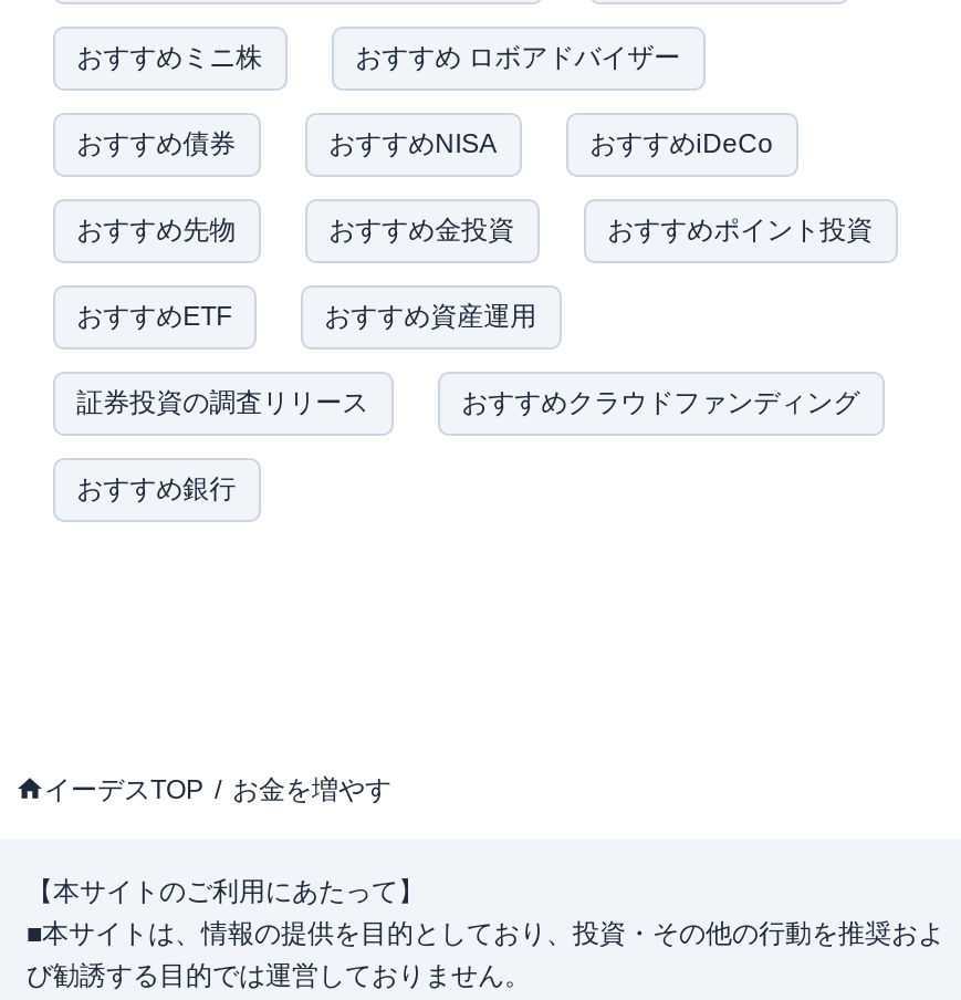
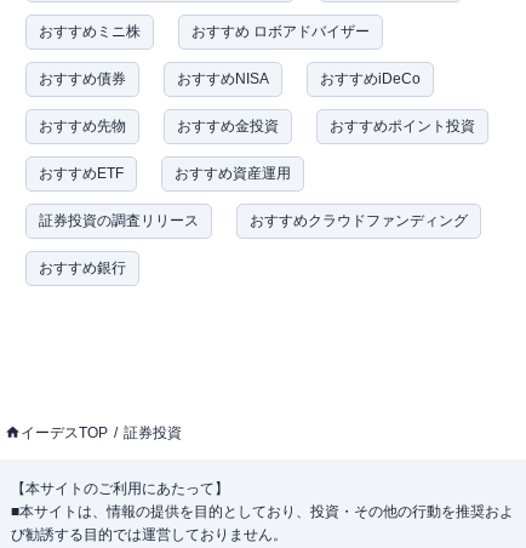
[232,774,391,805] お金を増やす -> [124,424,182,441] 証券投資

